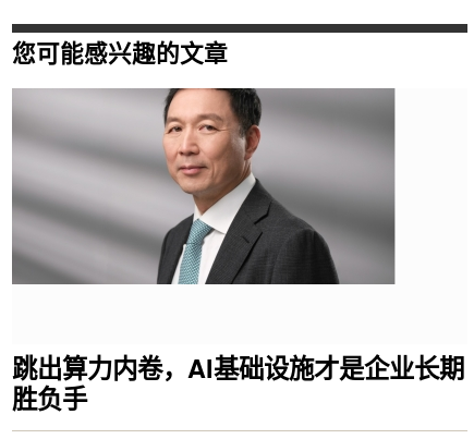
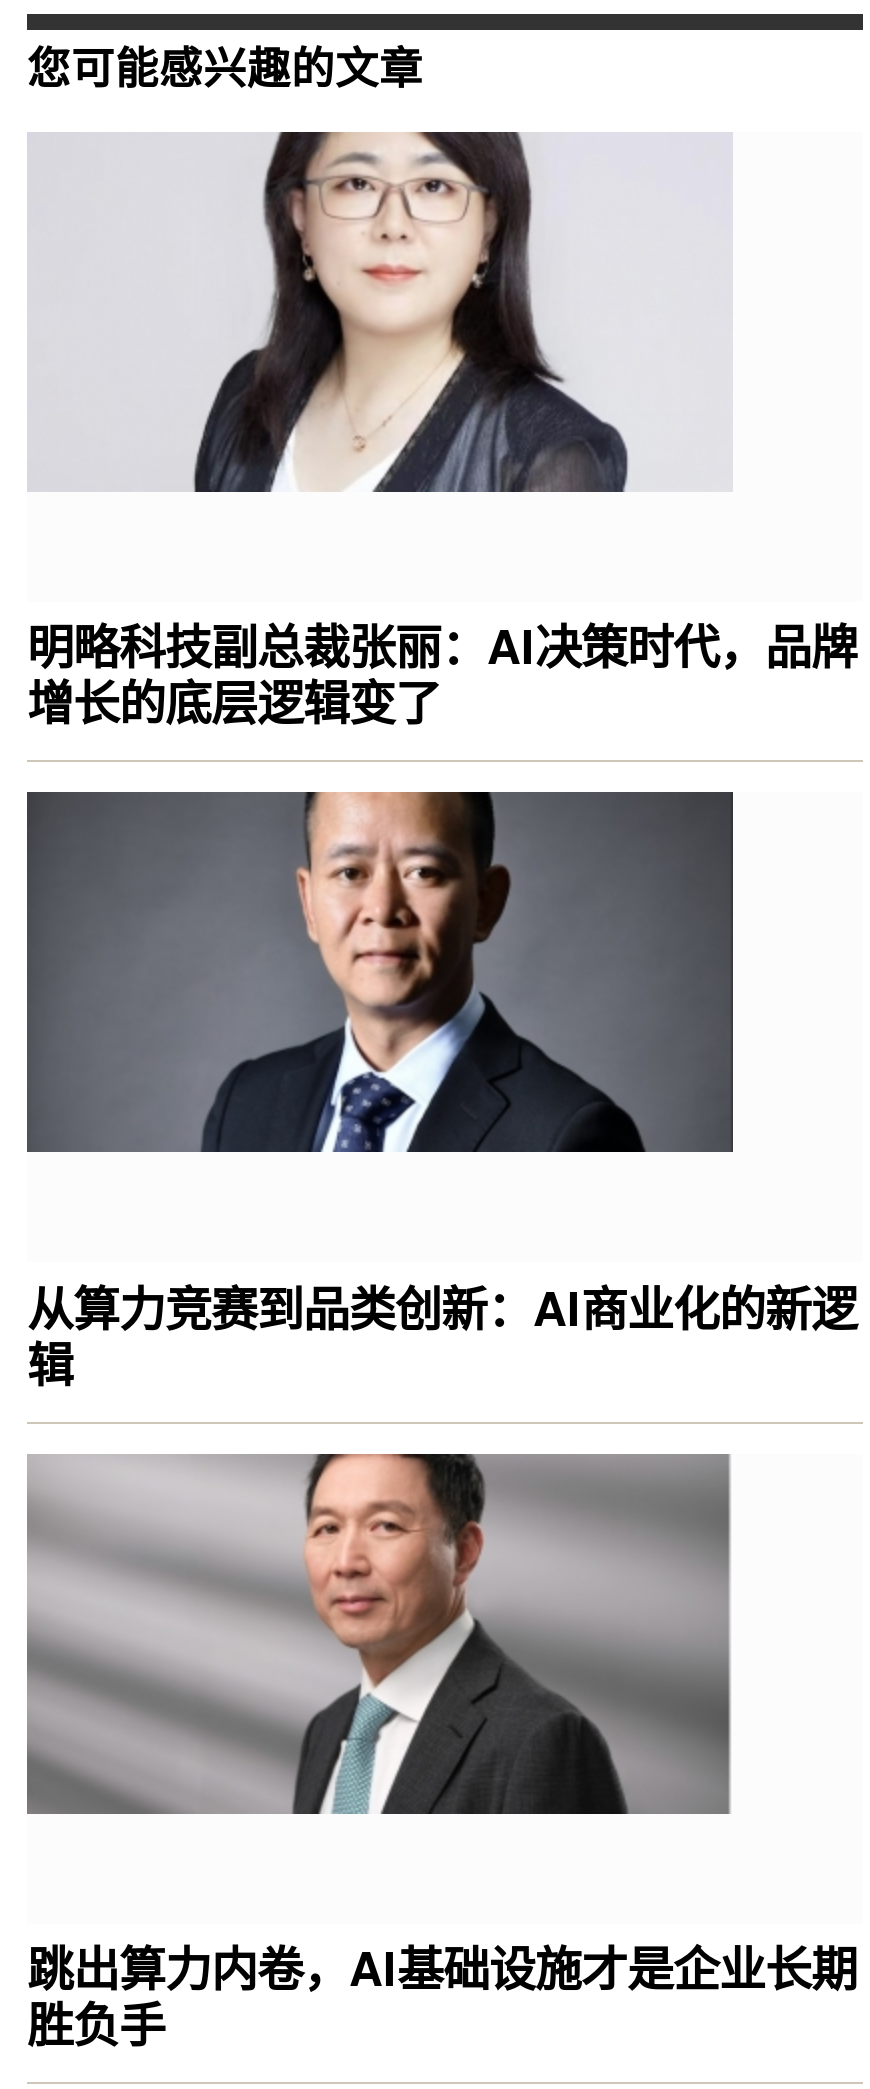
none -> [25,790,735,1154] [image]
none -> [27,612,857,734] 明略科技副总裁张丽：AI决策时代，品牌 | 增长的底层逻辑变了
none -> [27,1274,857,1396] 从算力竞赛到品类创新：AI商业化的新逻 | 辑
none -> [29,130,729,494] [image]

